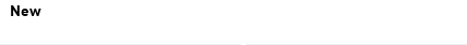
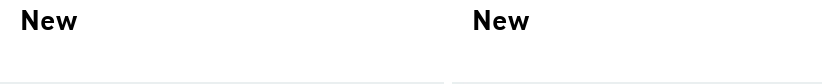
none -> [472,8,530,36] New

